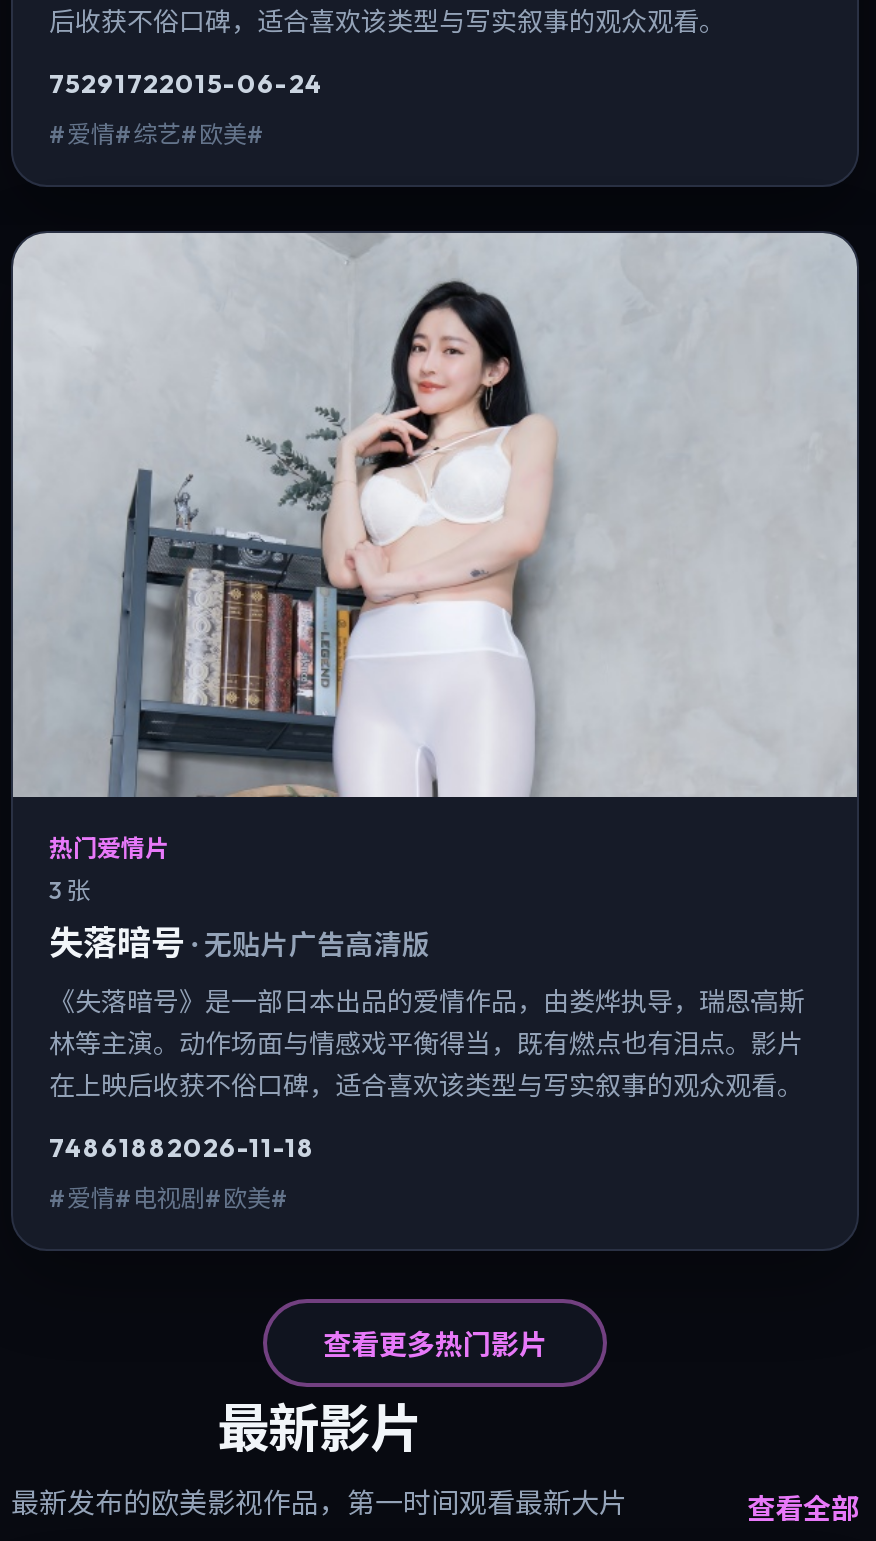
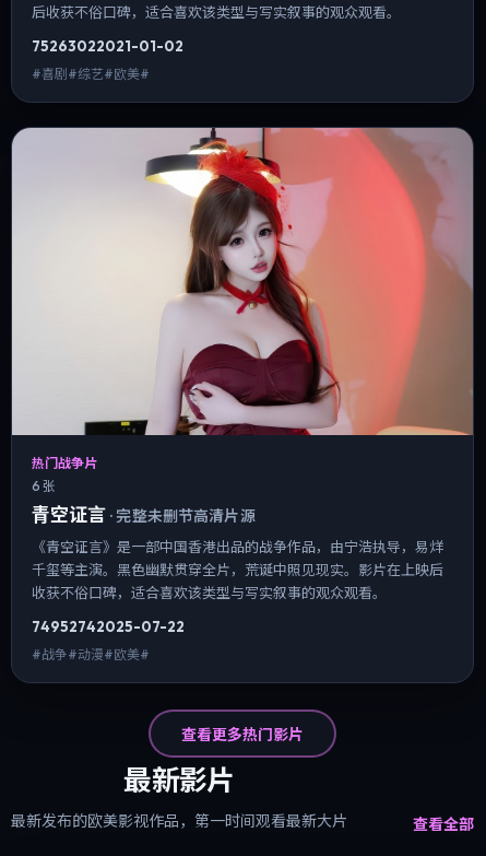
[49,67,323,99] 75291722015-06-24 -> [32,37,183,54] 75263022021-01-02
[49,119,265,149] #爱情#综艺#欧美# -> [32,65,150,82] #喜剧#综艺#欧美#
[13,230,859,962] [image] | 热门爱情片 | 3 张 | 失落暗号·无贴片广告高清版 -> [13,127,474,526] [image] | 热门战争片 | 6 张 | 青空证言·完整未删节高清片源
[49,984,805,1100] 《失落暗号》是一部日本出品的爱情作品，由娄烨执导，瑞恩·高斯 | 林等主演。动作场面与情感戏平衡得当，既有燃点也有泪点。影片 | 在上映后收获不俗口碑，适合喜欢该类型与写实叙事的观众观看。 -> [32,538,443,601] 《青空证言》是一部中国香港出品的战争作品，由宁浩执导，易烊 | 千玺等主演。黑色幽默贯穿全片，荒诞中照见现实。影片在上映后 | 收获不俗口碑，适合喜欢该类型与写实叙事的观众观看。
[49,1130,315,1162] 74861882026-11-18 -> [32,618,185,635] 74952742025-07-22
[49,1182,289,1212] #爱情#电视剧#欧美# -> [32,646,150,662] #战争#动漫#欧美#

